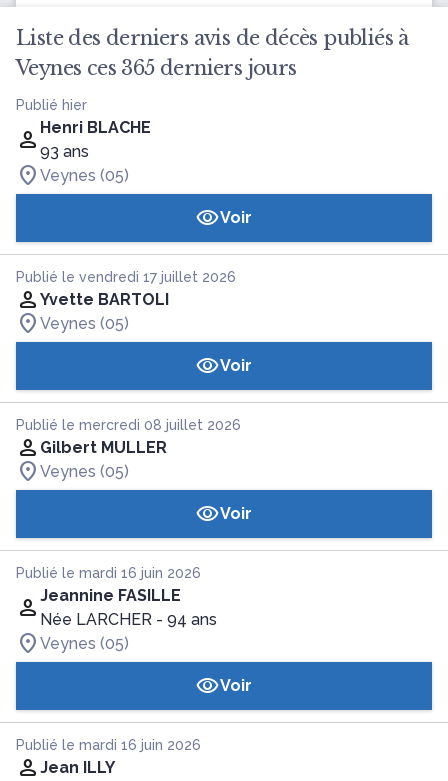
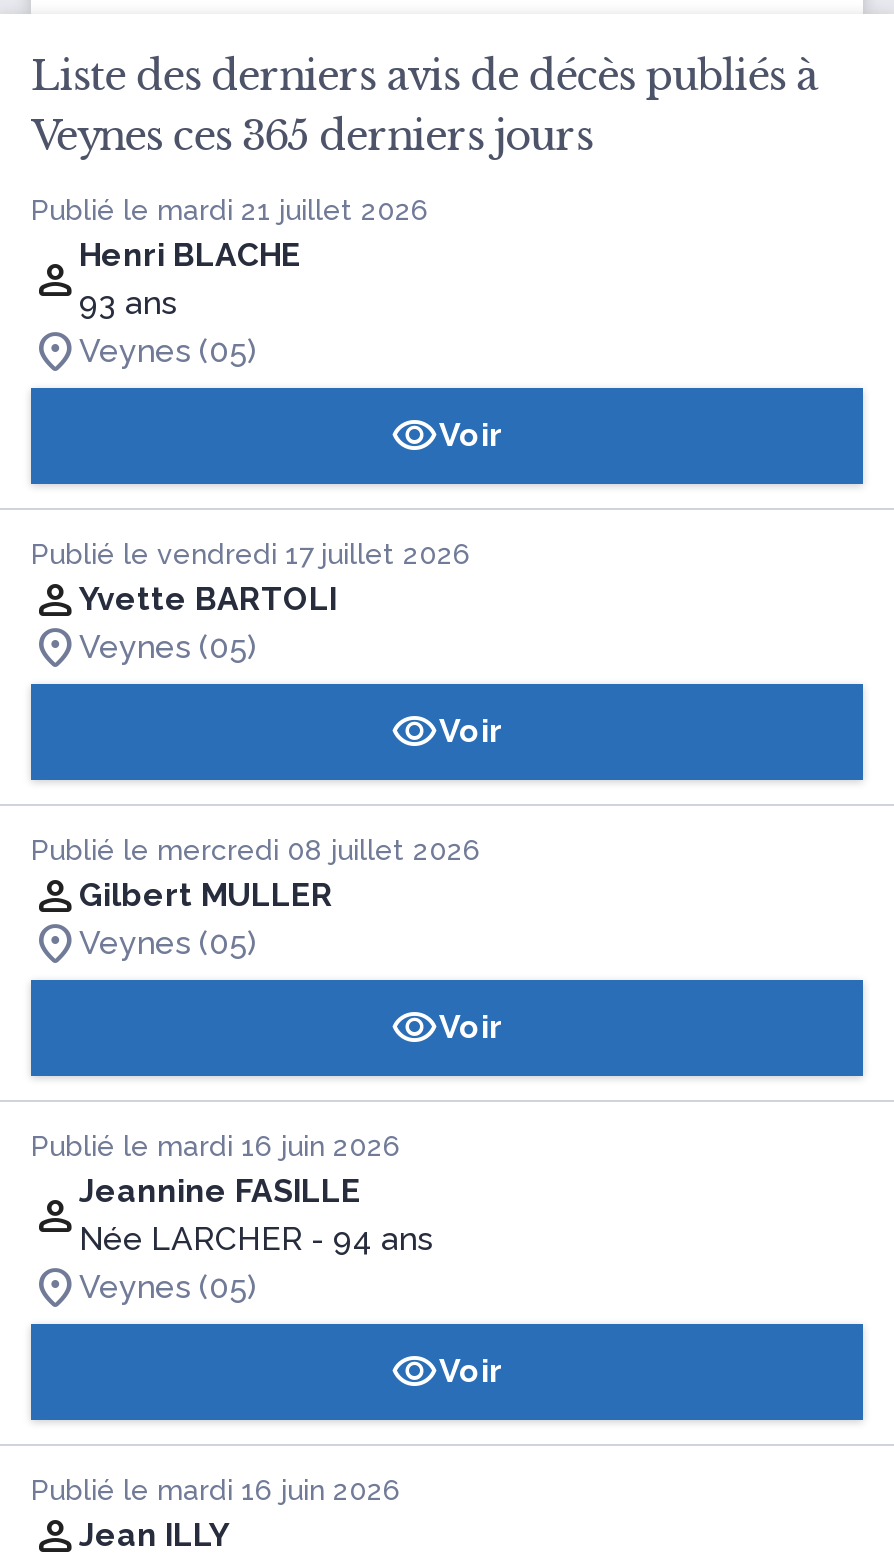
[16,97,87,113] Publié hier -> [31,194,429,226] Publié le mardi 21 juillet 2026

